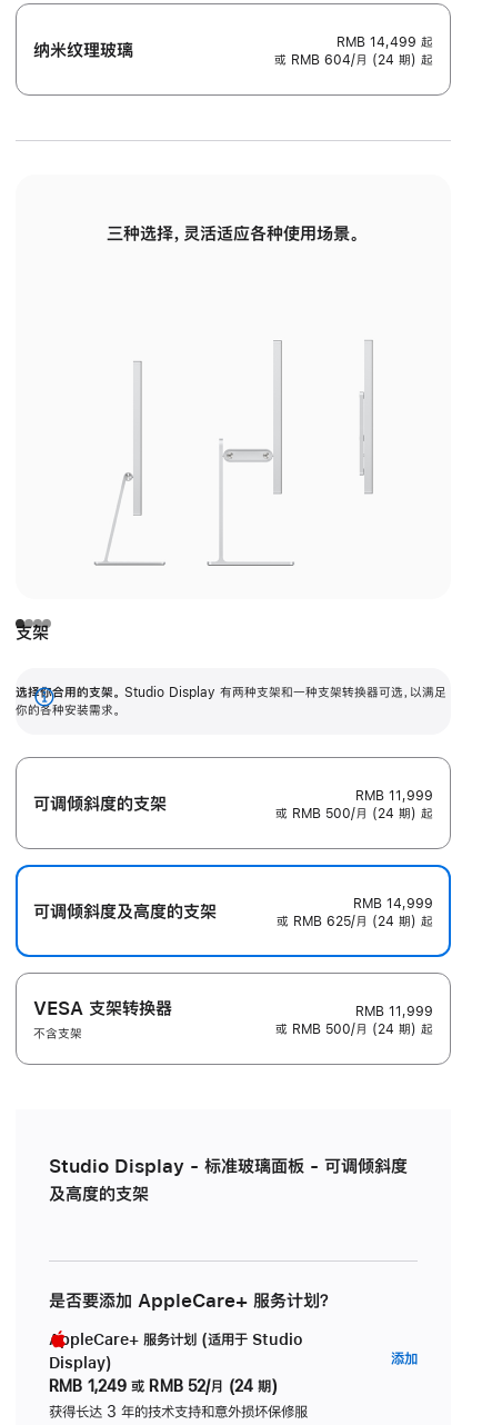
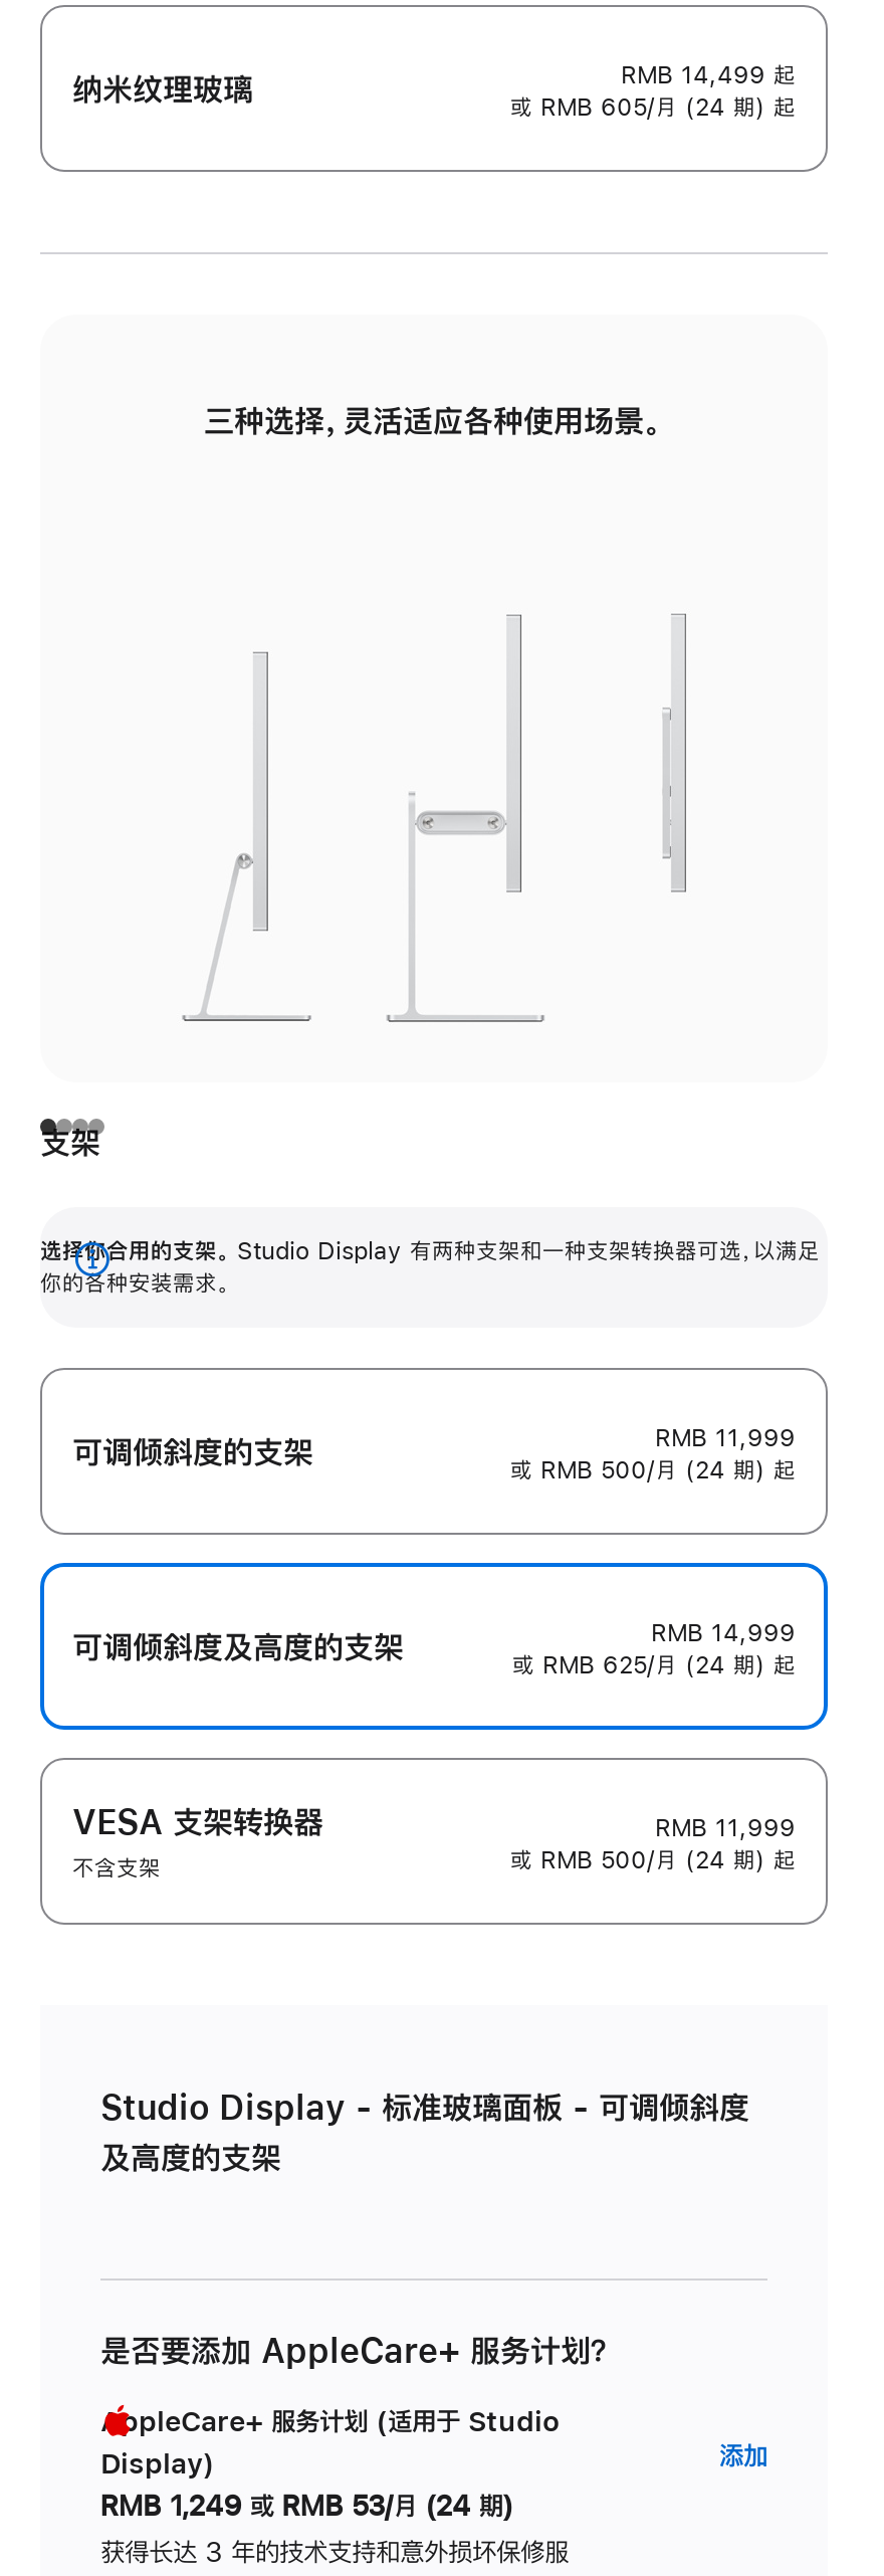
[274,54,433,67] 或 RMB 604/月 (24 期) 起 -> [510,96,796,120] 或 RMB 605/月 (24 期) 起
[49,1379,277,1394] RMB 1,249 或 RMB 52/月 (24 期) -> [100,2492,514,2520] RMB 1,249 或 RMB 53/月 (24 期)

